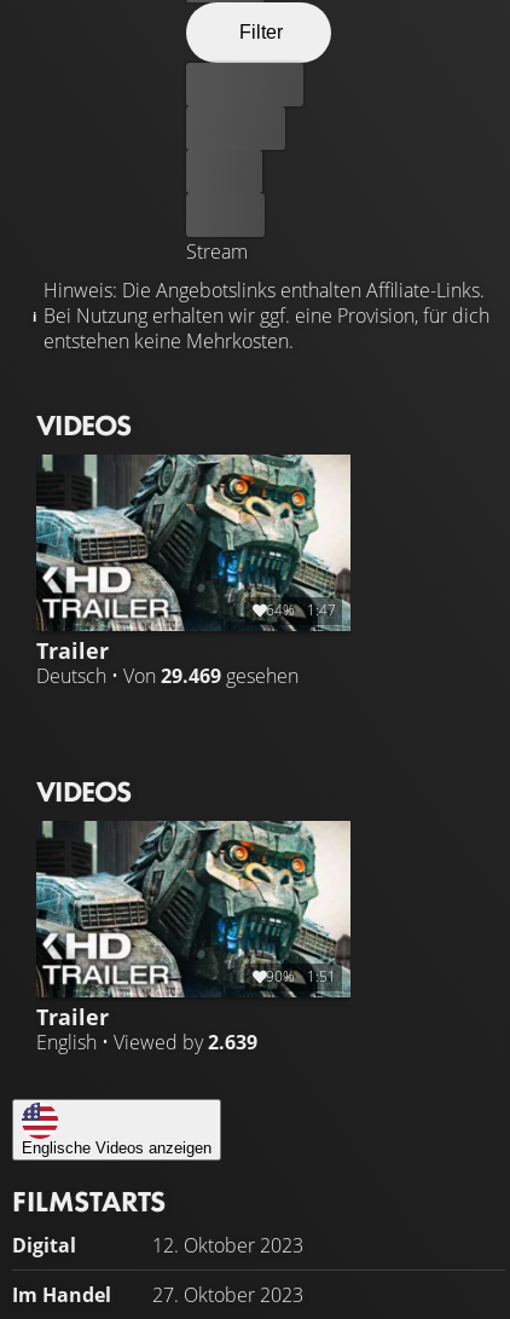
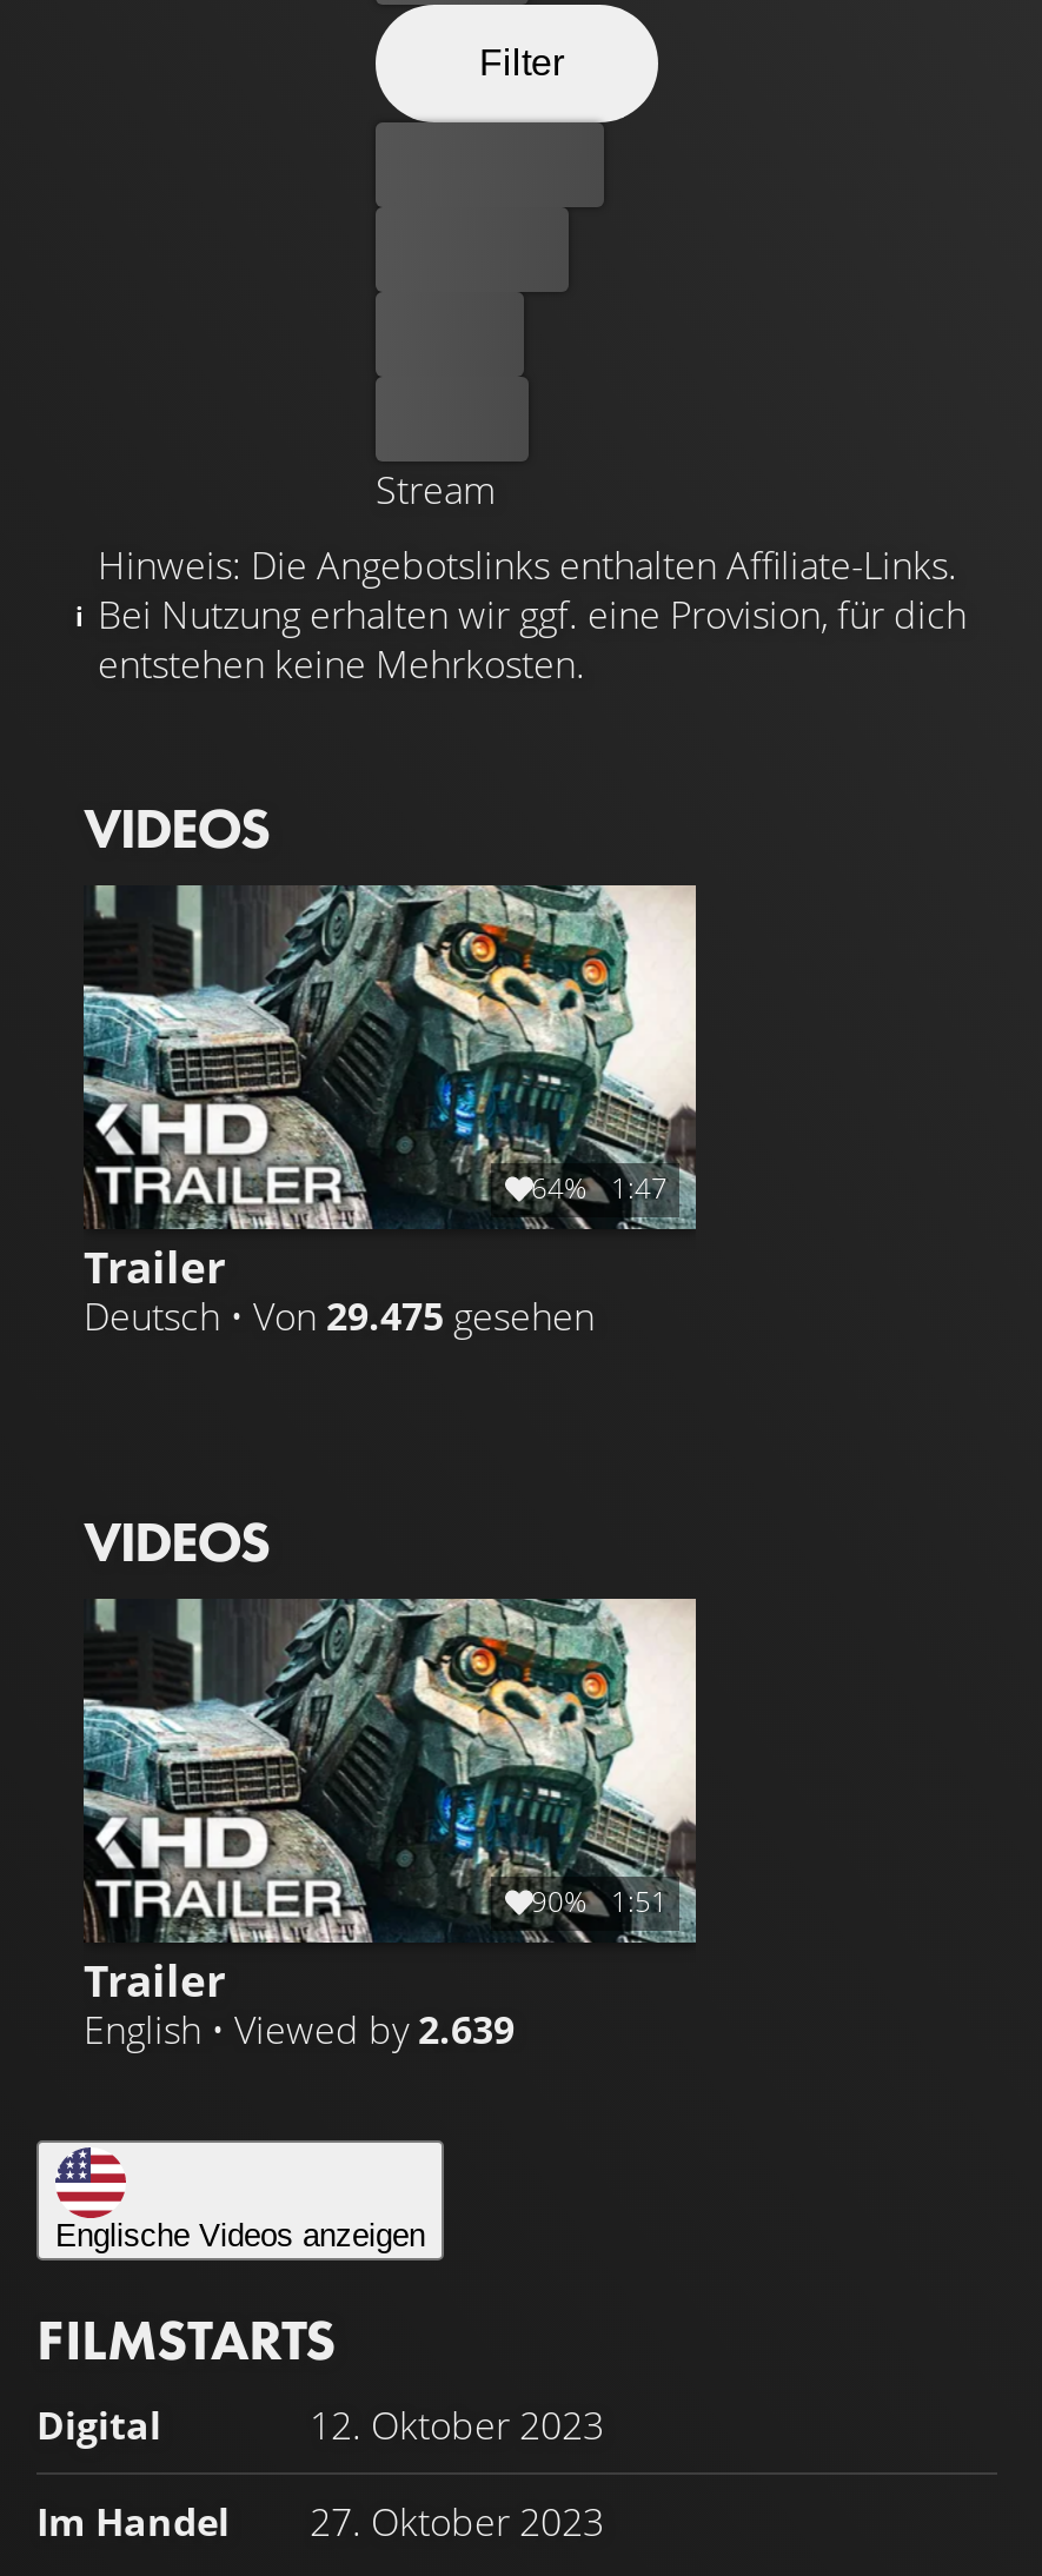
[36,662,299,689] Deutsch • Von 29.469 gesehen -> [84,1290,595,1342] Deutsch • Von 29.475 gesehen

